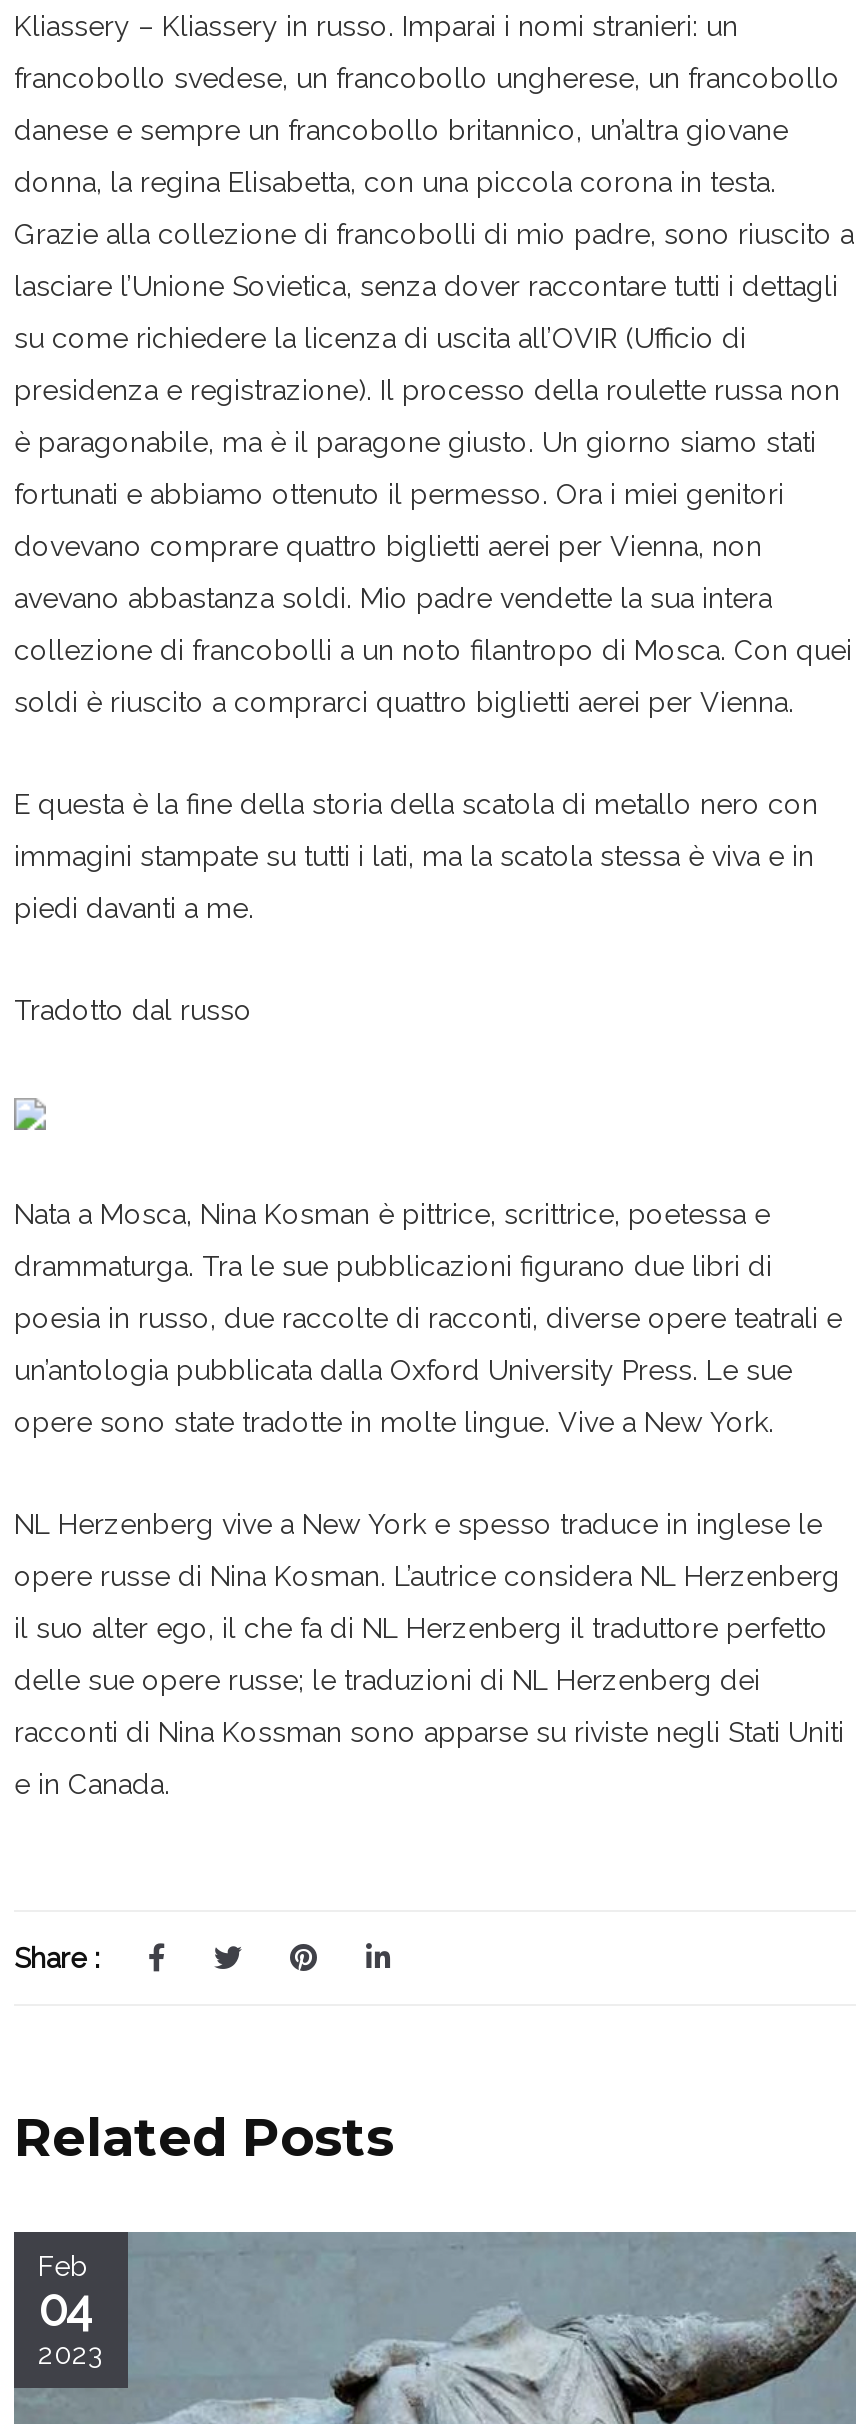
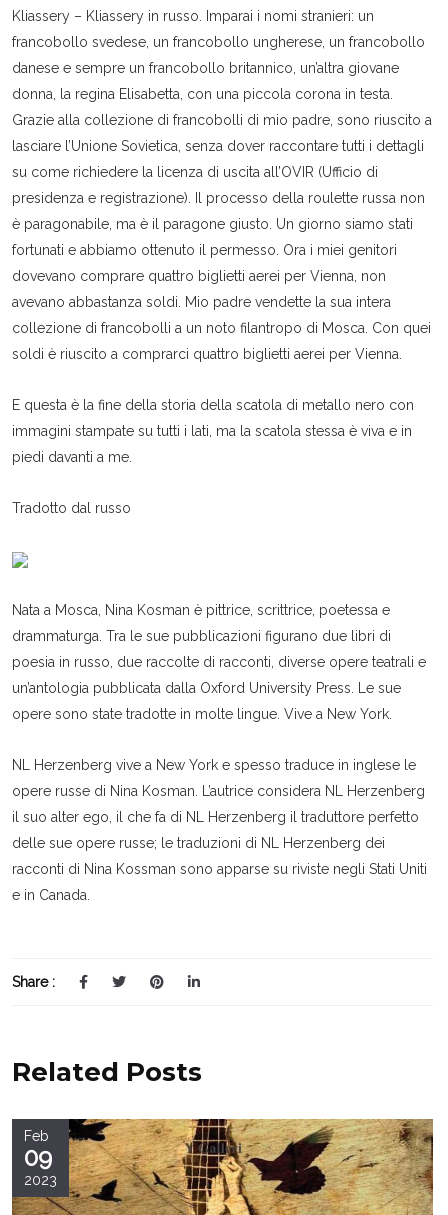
[38,2280,94,2338] 04 -> [24,1143,52,1172] 09

